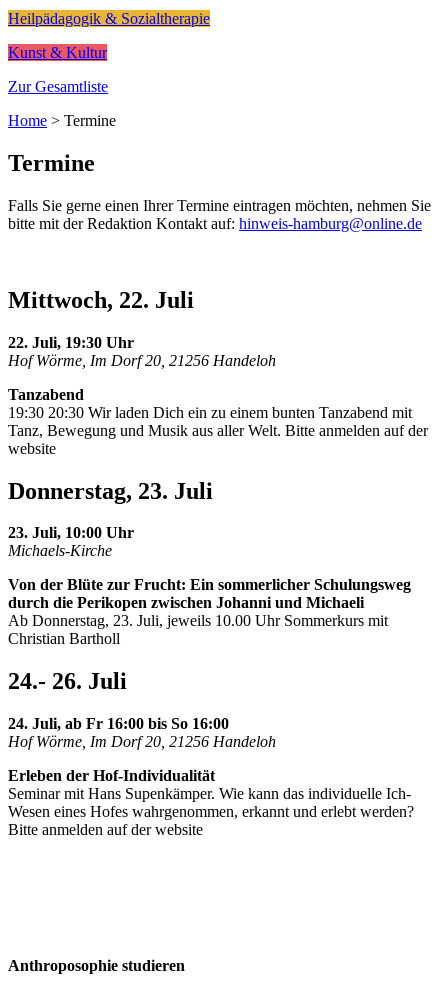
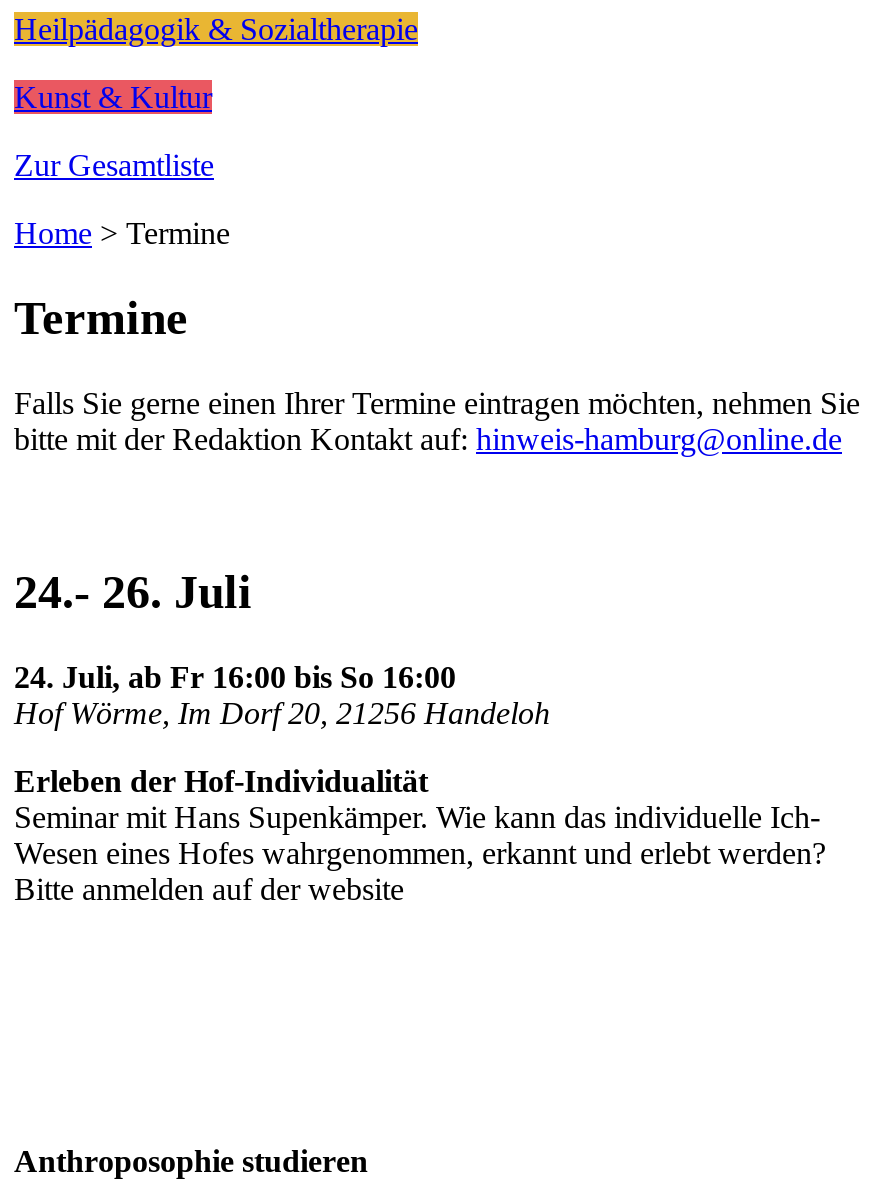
[8,287,428,647] Mittwoch, 22. Juli | 22. Juli, 19:30 Uhr | Hof Wörme, Im Dorf 20, 21256 Handeloh | Tanzabend | 19:30 20:30 Wir laden Dich ein zu einem bunten Tanzabend mit | Tanz, Bewegung und Musik aus aller Welt. Bitte anmelden auf der | website | Donnerstag, 23. Juli | 23. Juli, 10:00 Uhr | Michaels-Kirche | Von der Blüte zur Frucht: Ein sommerlicher Schulungsweg | durch die Perikopen zwischen Johanni und Michaeli | Ab Donnerstag, 23. Juli, jeweils 10.00 Uhr Sommerkurs mit | Christian Bartholl -> none

